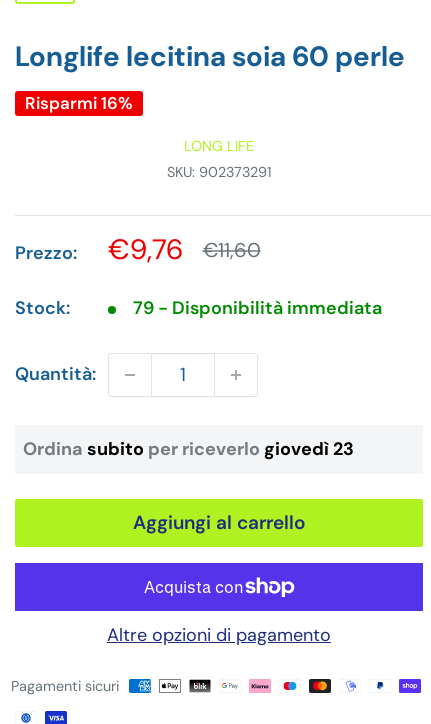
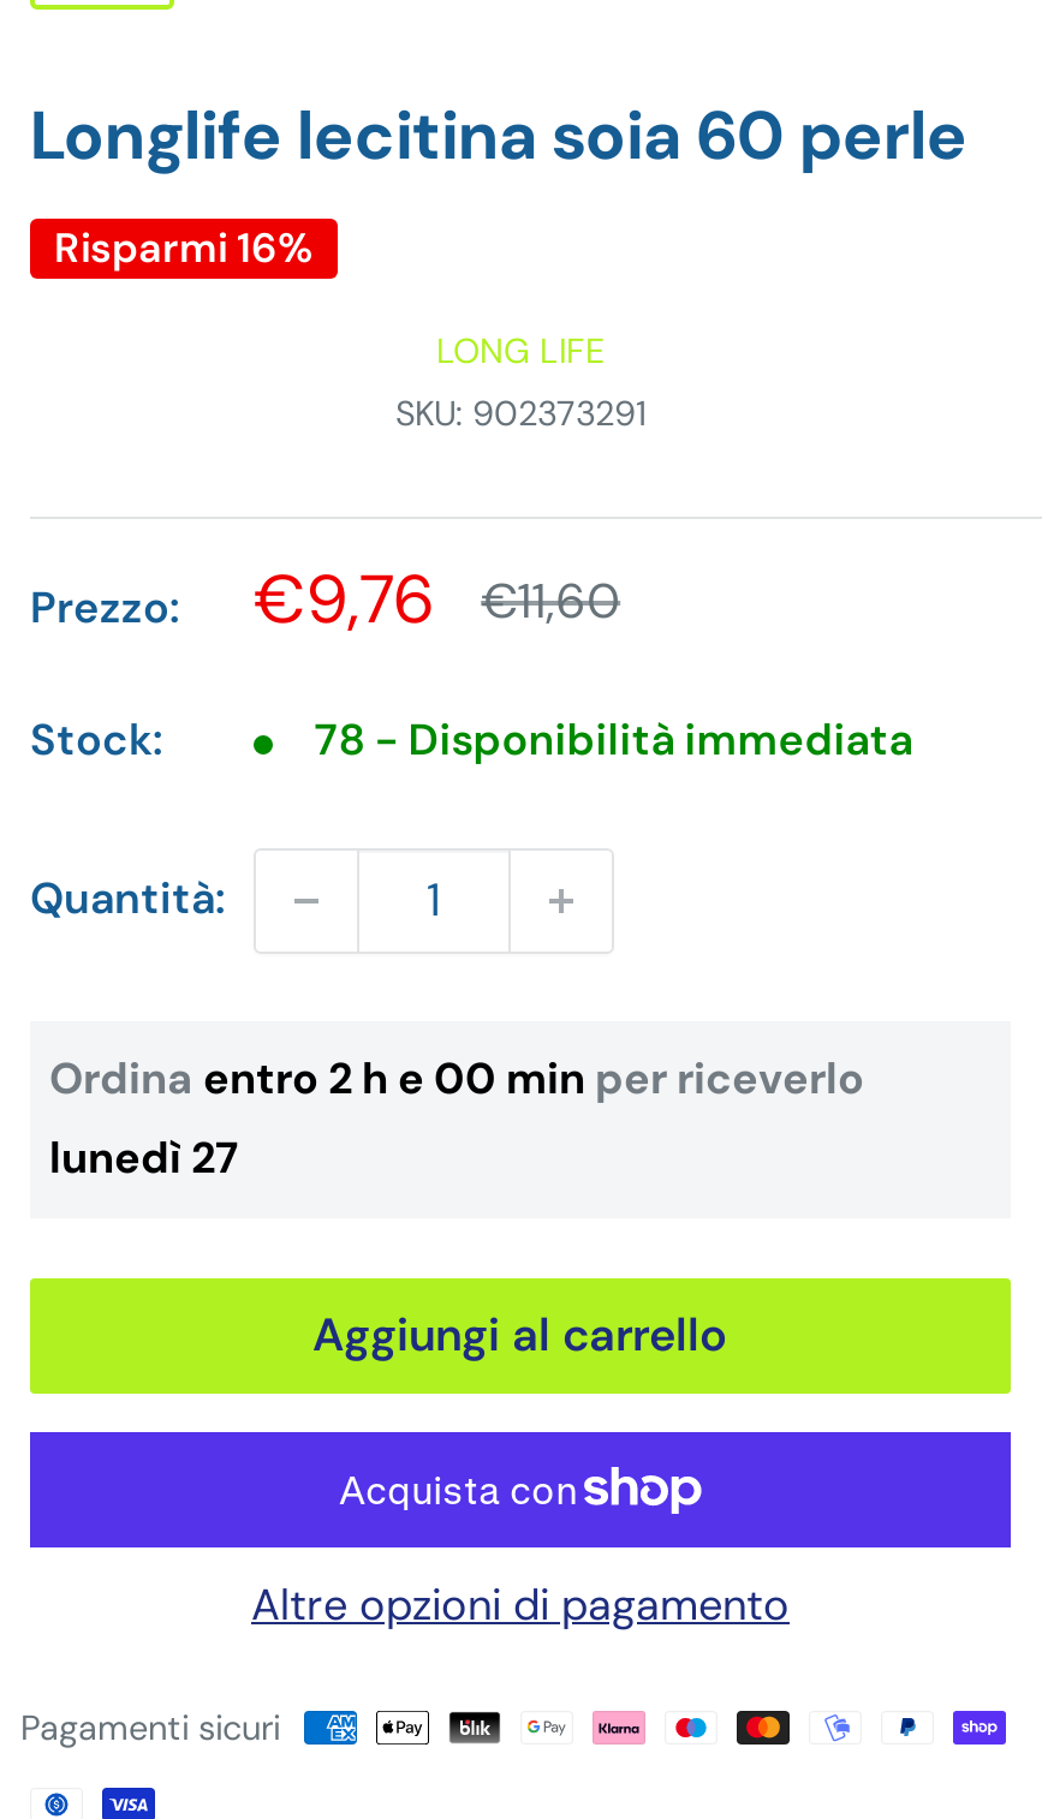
[133,296,382,320] 79 - Disponibilità immediata -> [314,710,913,768] 78 - Disponibilità immediata
[23,437,354,461] Ordina subito per riceverlo giovedì 23 -> [49,1049,864,1186] Ordina entro 2 h e 00 min per riceverlo | lunedì 27

